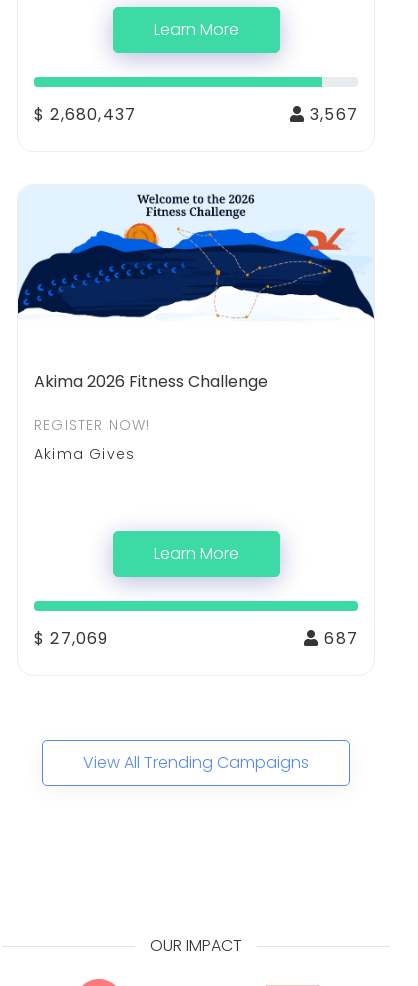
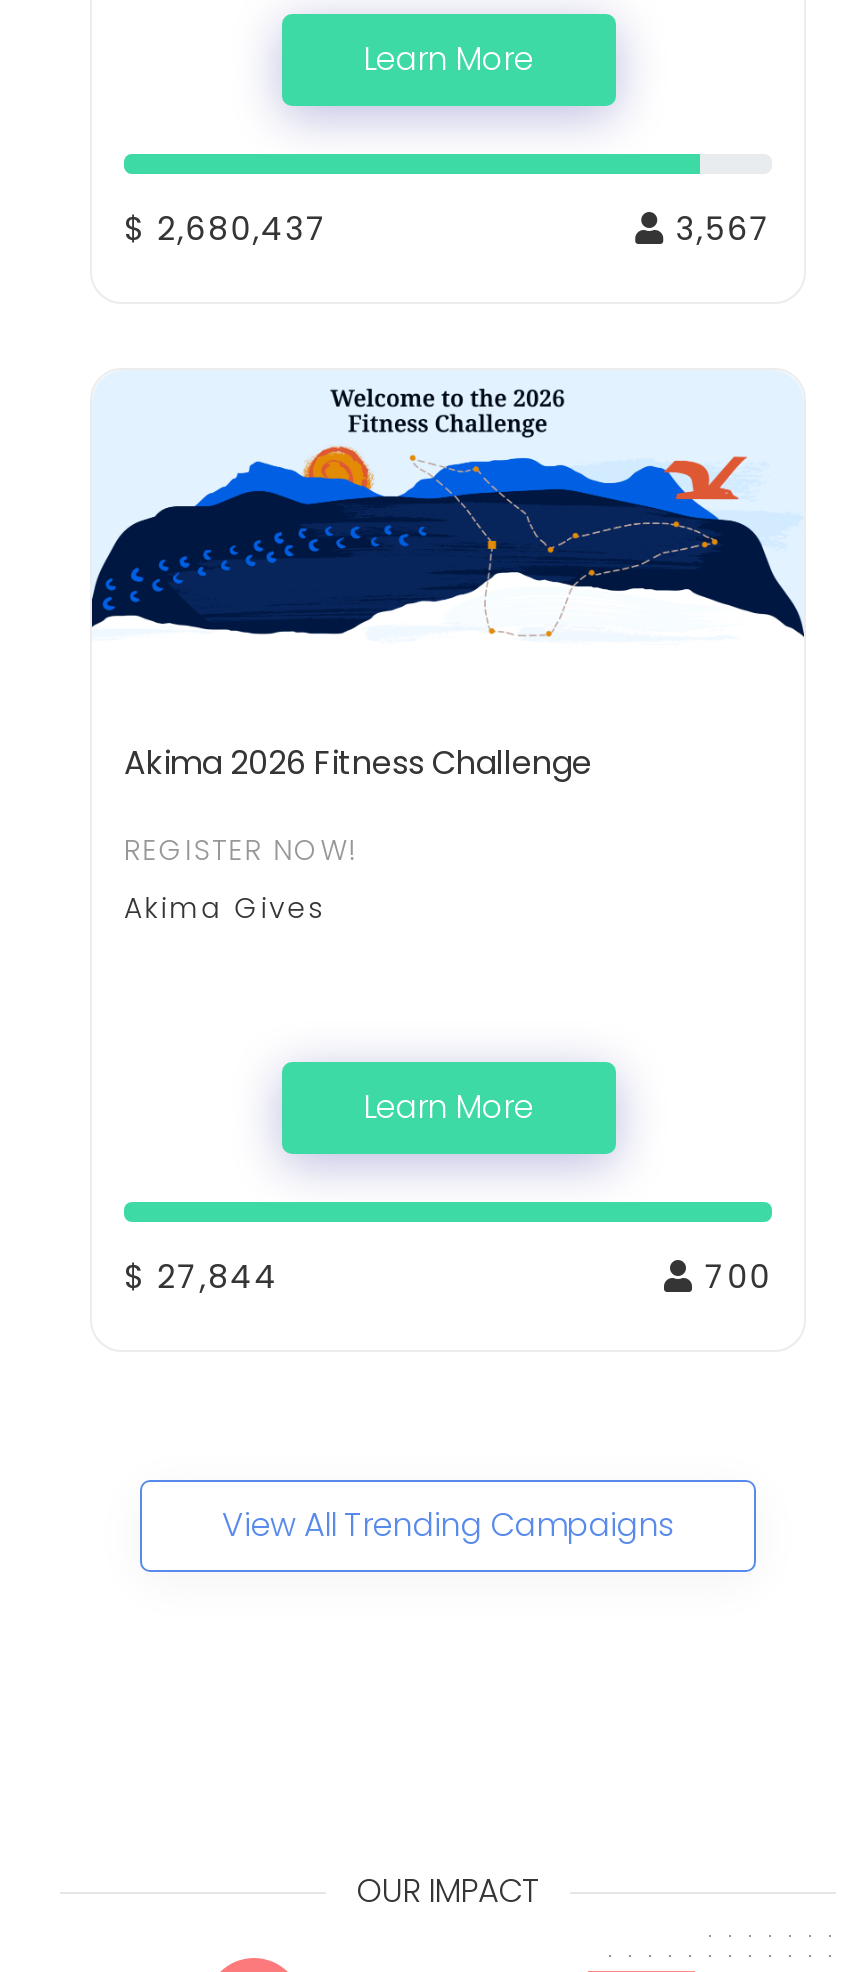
[34,627,109,650] $ 27,069 -> [124,1253,279,1299] $ 27,844
[319,627,358,650] 687 -> [694,1253,772,1299] 700

